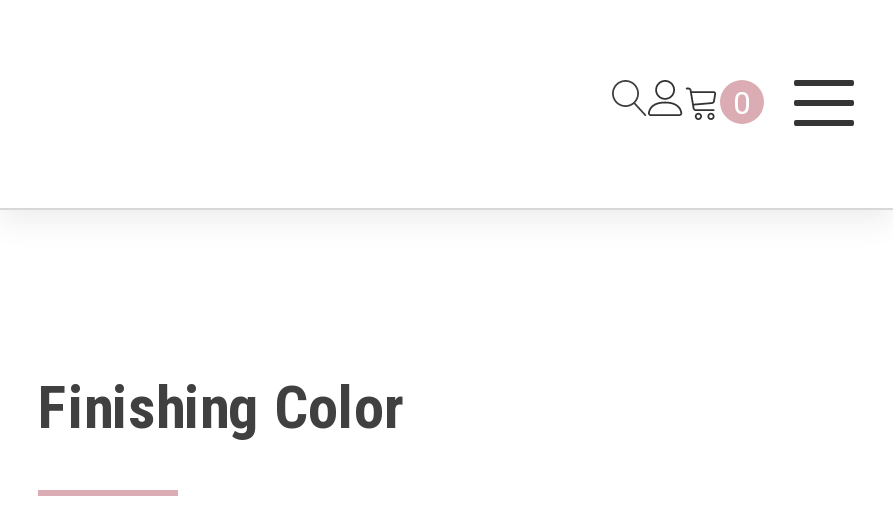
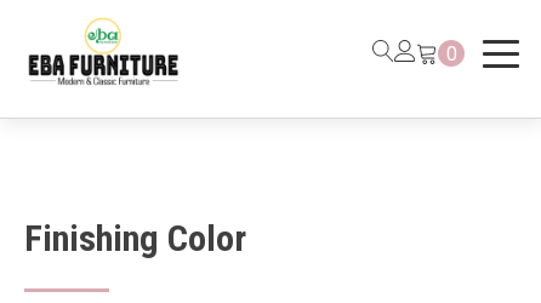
none -> [28,17,180,86] [image]

